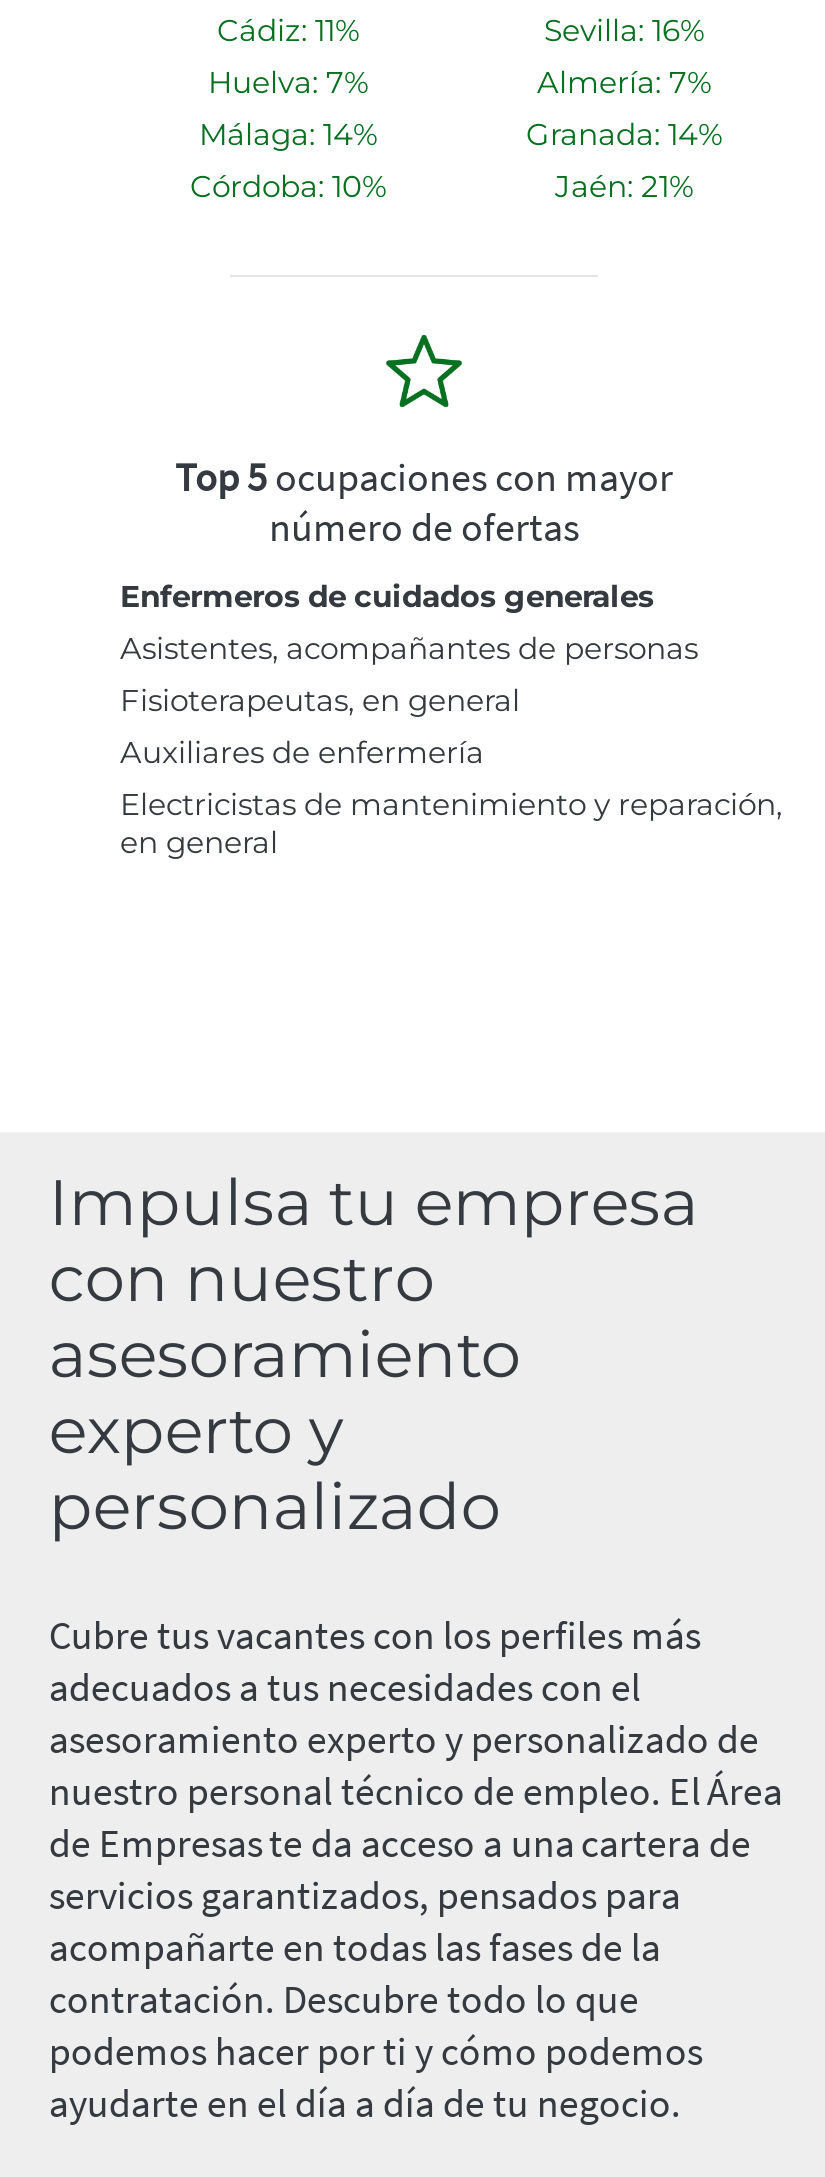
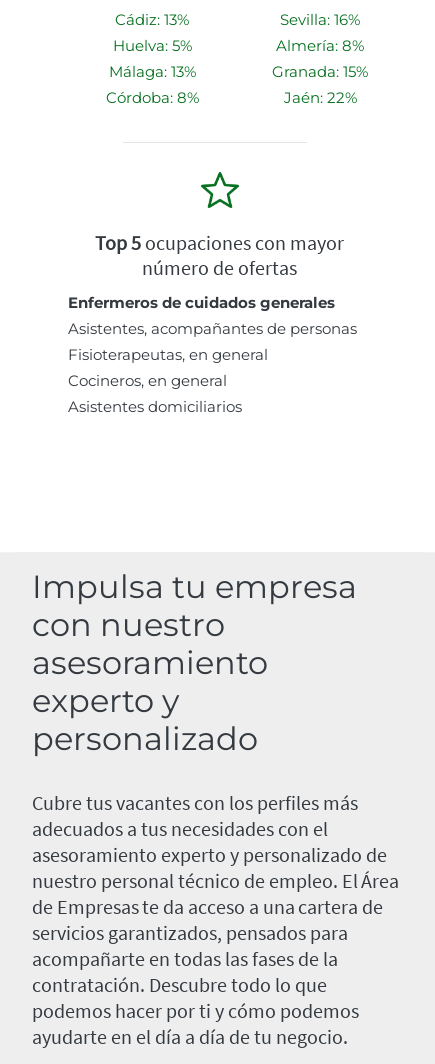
[217,10,359,48] Cádiz: 11% -> [115,10,189,29] Cádiz: 13%
[208,62,368,100] Huelva: 7% -> [112,36,191,55] Huelva: 5%
[537,62,711,100] Almería: 7% -> [276,36,364,55] Almería: 8%
[199,114,377,152] Málaga: 14% -> [108,62,195,81] Málaga: 13%
[526,114,722,152] Granada: 14% -> [272,62,368,81] Granada: 15%
[190,166,386,204] Córdoba: 10% -> [105,88,198,107] Córdoba: 8%
[555,166,693,204] Jaén: 21% -> [283,88,356,107] Jaén: 22%
[120,732,782,860] Auxiliares de enfermería | Electricistas de mantenimiento y reparación, | en general -> [68,371,242,416] Cocineros, en general | Asistentes domiciliarios

